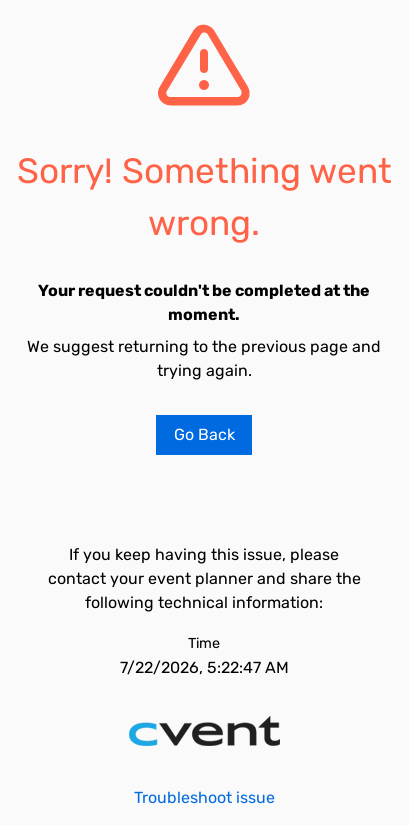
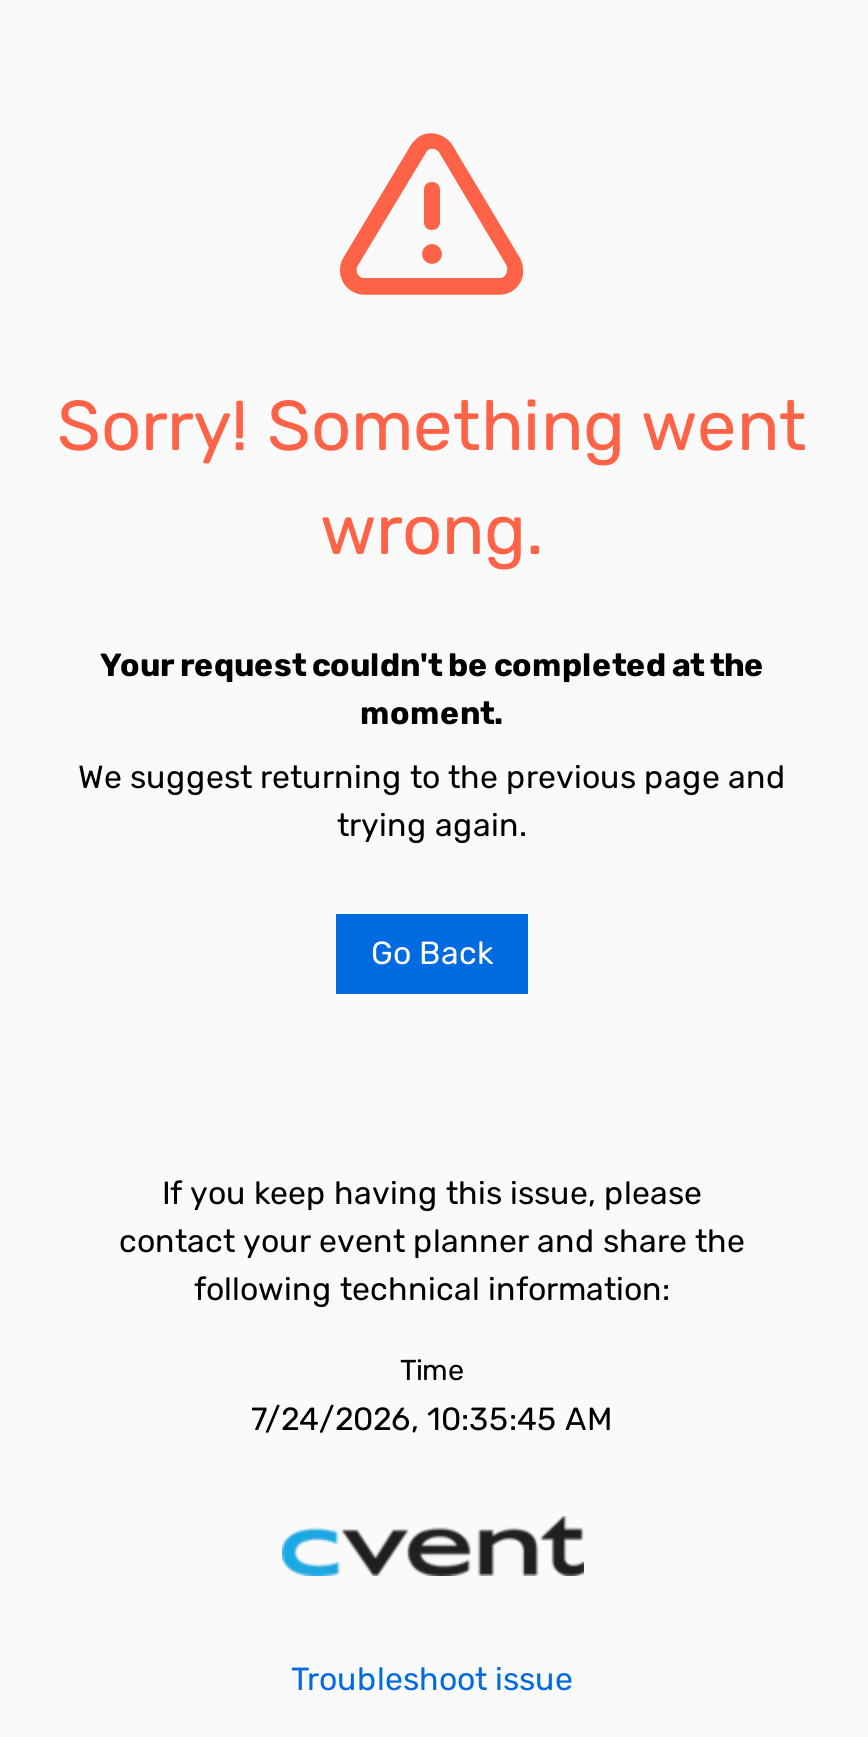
[119,658,288,677] 7/22/2026, 5:22:47 AM -> [251,1400,613,1438] 7/24/2026, 10:35:45 AM

